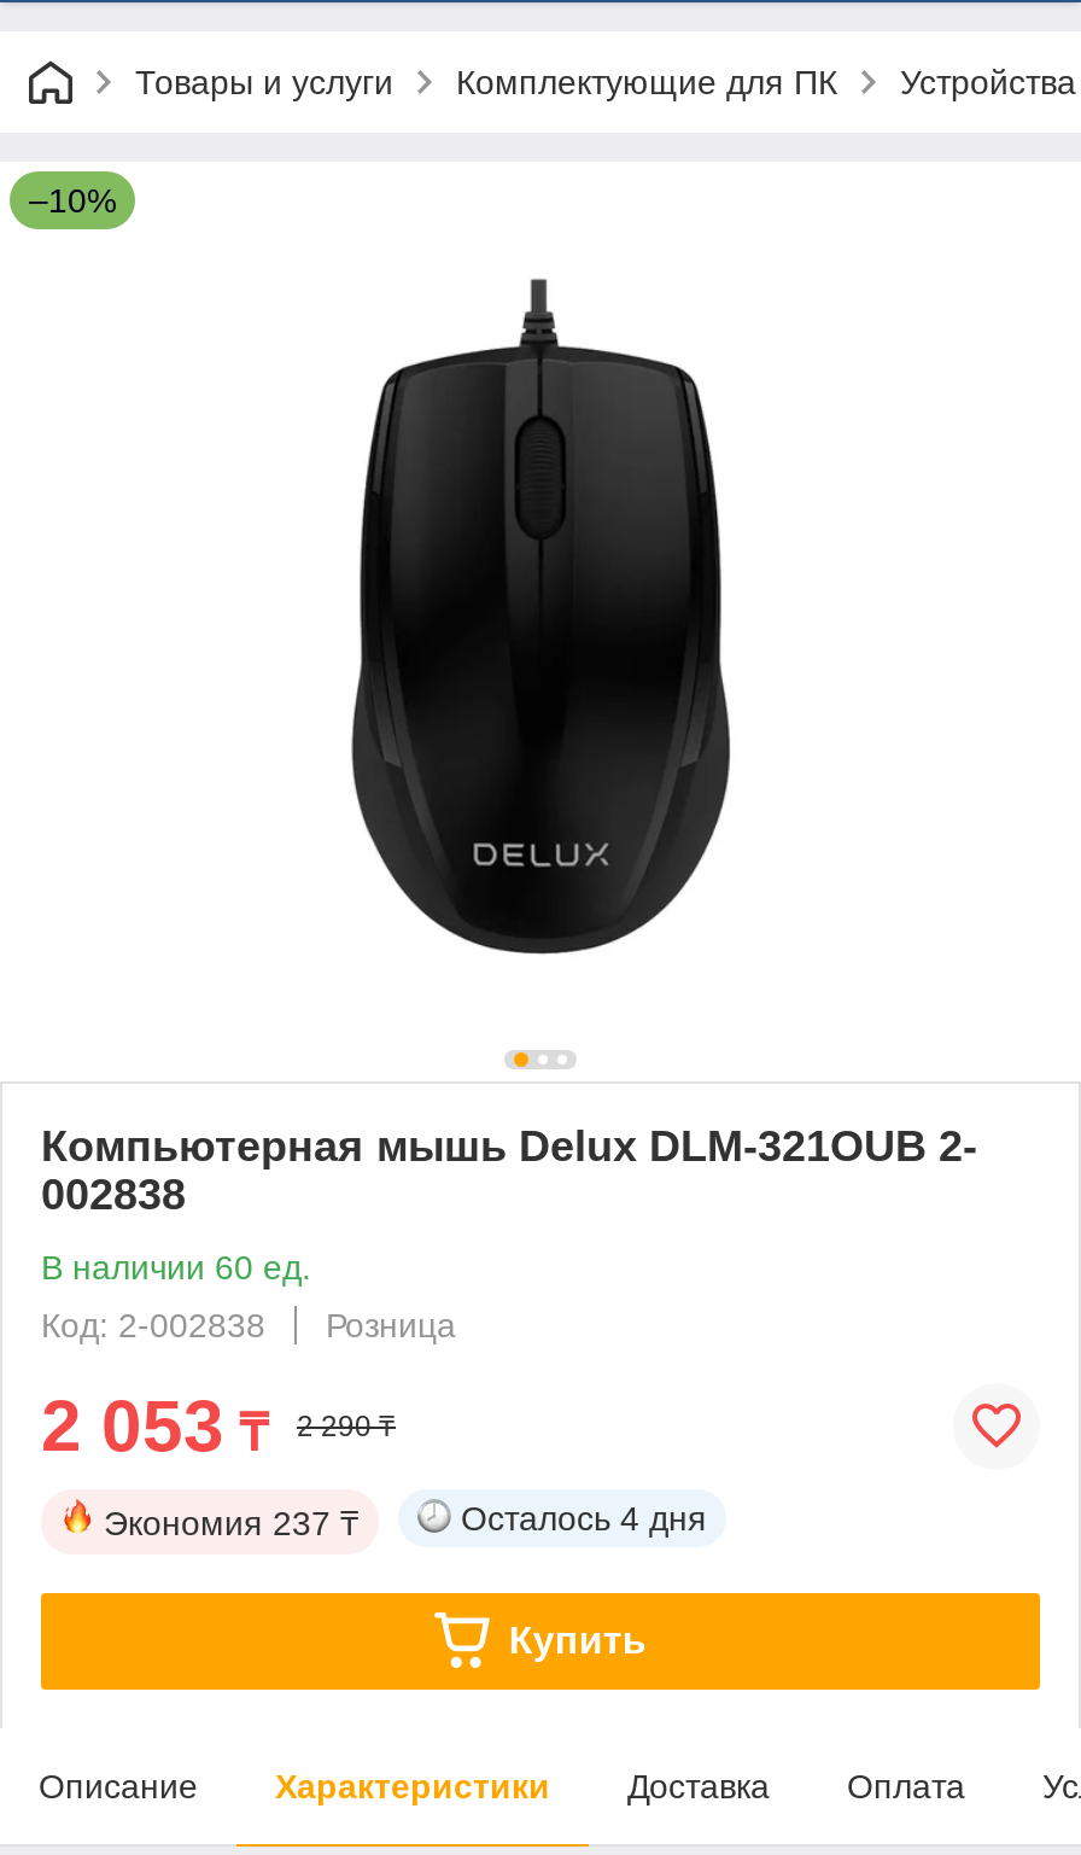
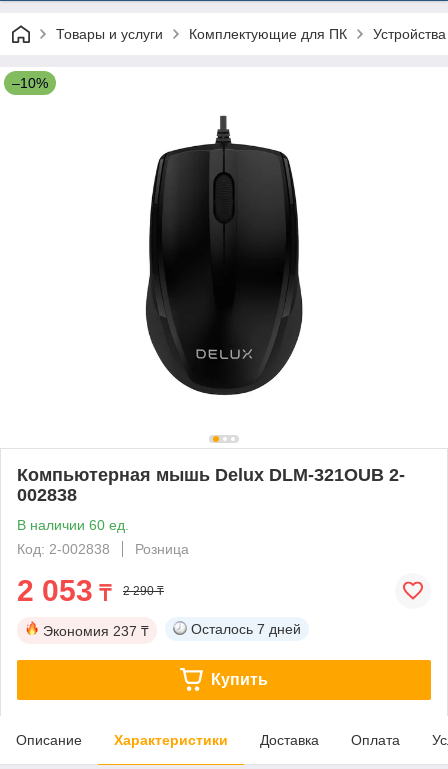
[461,1498,707,1537] Осталось 4 дня -> [191,621,301,637] Осталось 7 дней

